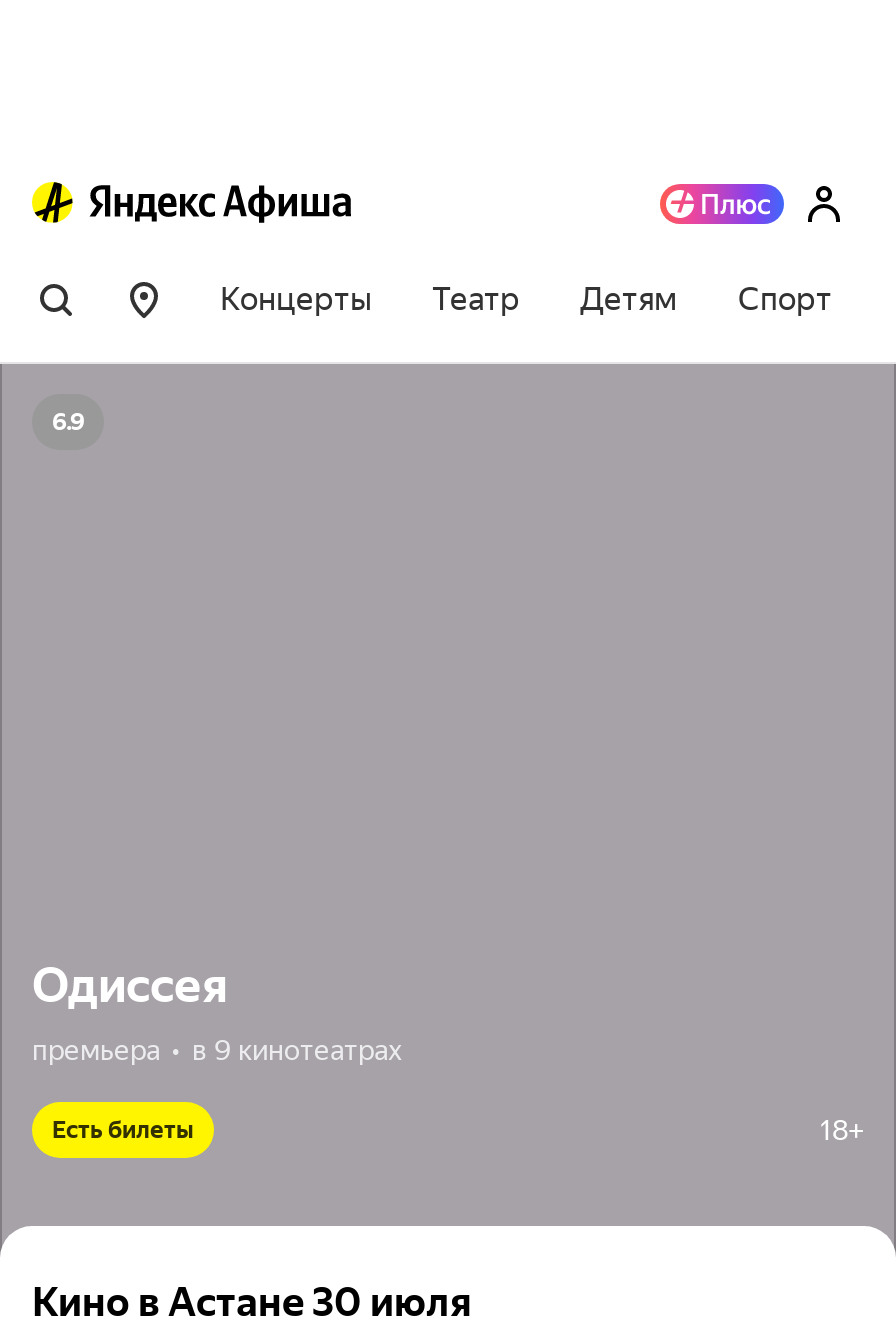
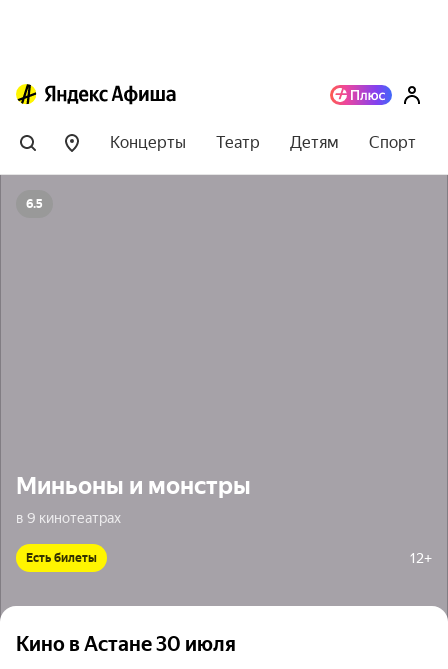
[52,408,84,436] 6.9 -> [26,197,43,211] 6.5
[32,958,402,1066] Одиссея | премьера • в 9 кинотеатрах -> [16,472,251,526] Миньоны и монстры | в 9 кинотеатрах
[820,1114,864,1146] 18+ -> [410,550,432,566] 12+

